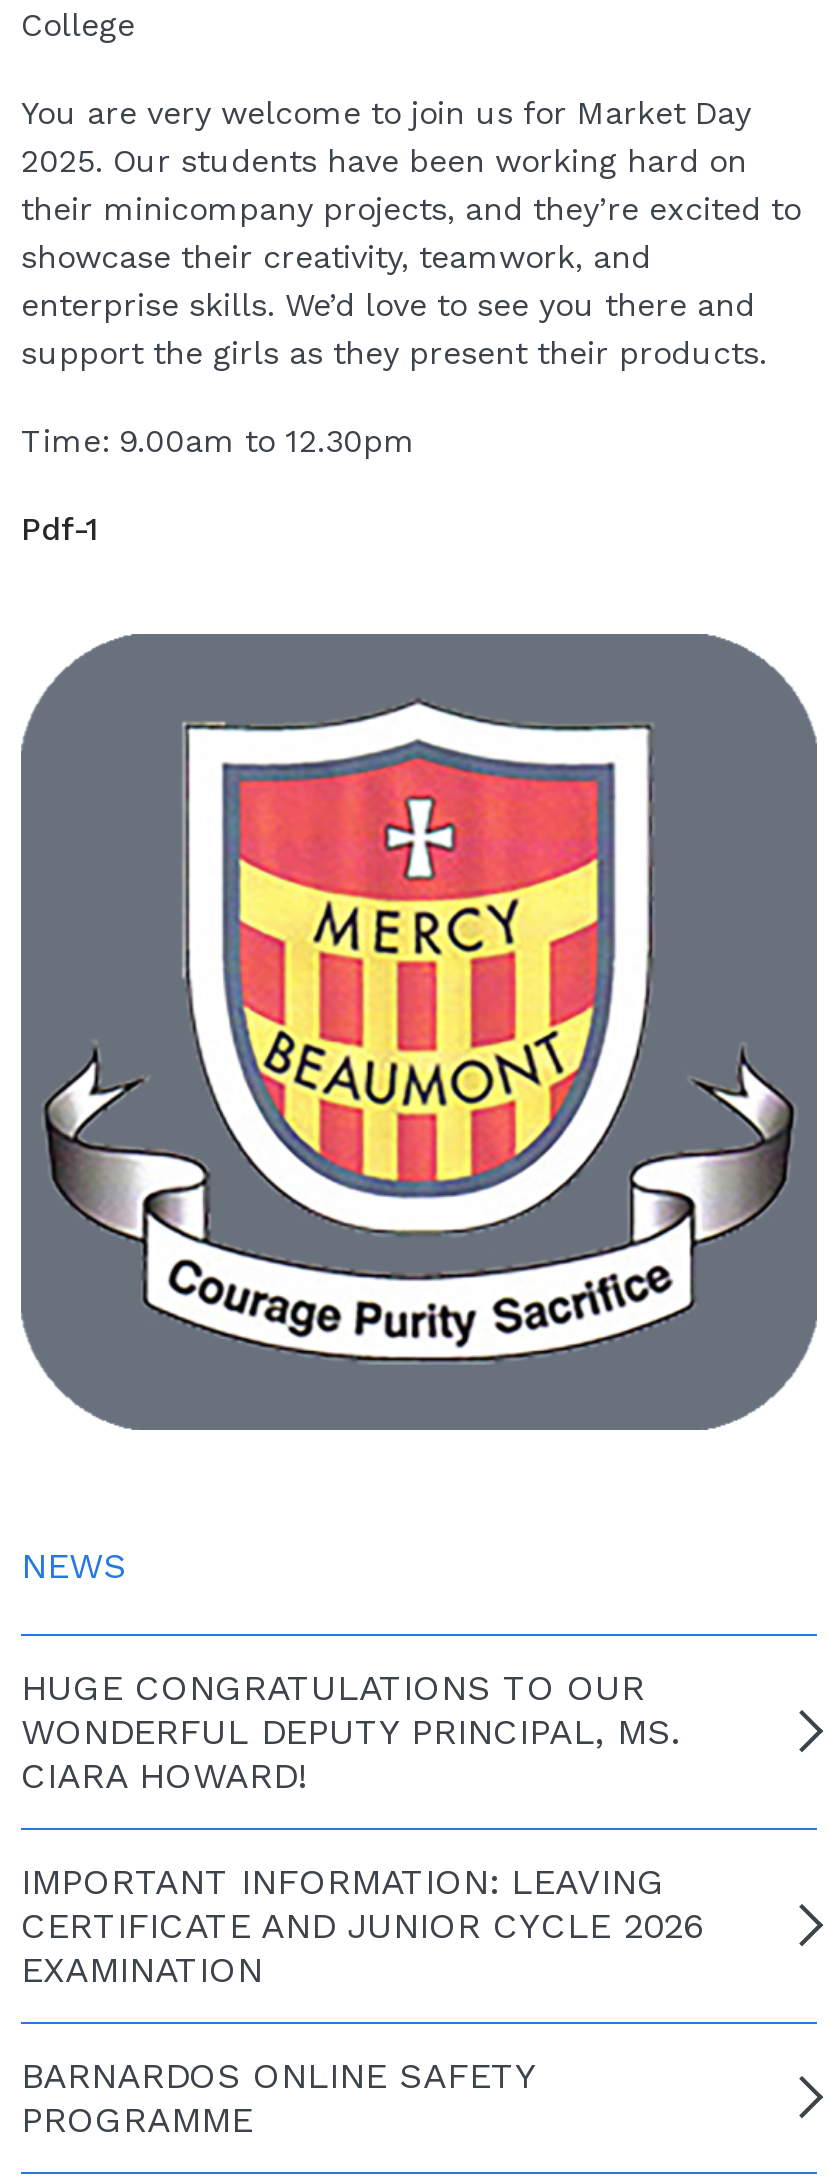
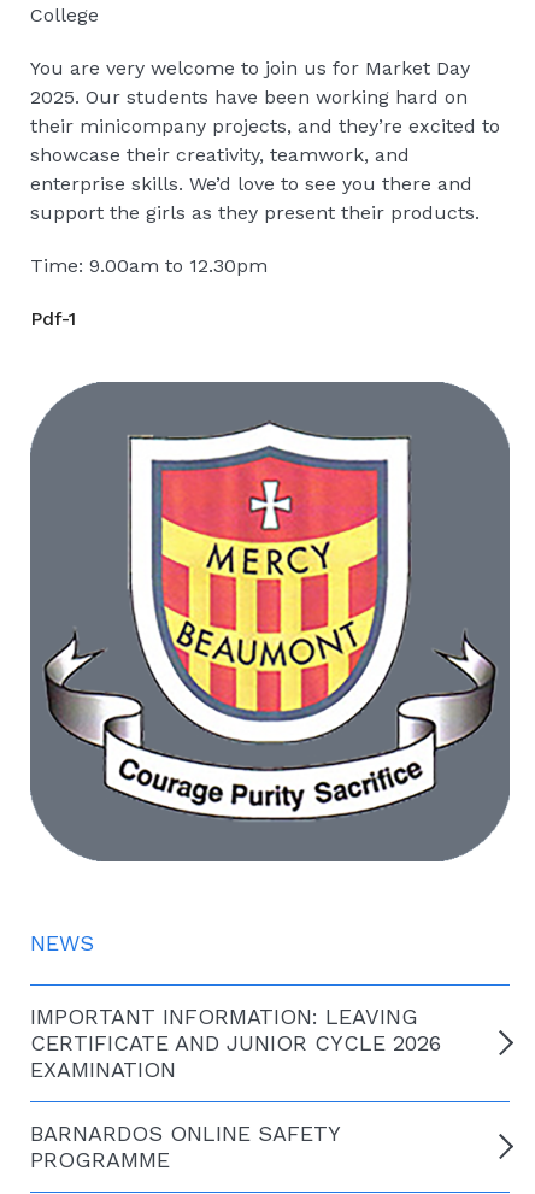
[21,1666,679,1796] HUGE CONGRATULATIONS TO OUR | WONDERFUL DEPUTY PRINCIPAL, MS. | CIARA HOWARD! -> none

